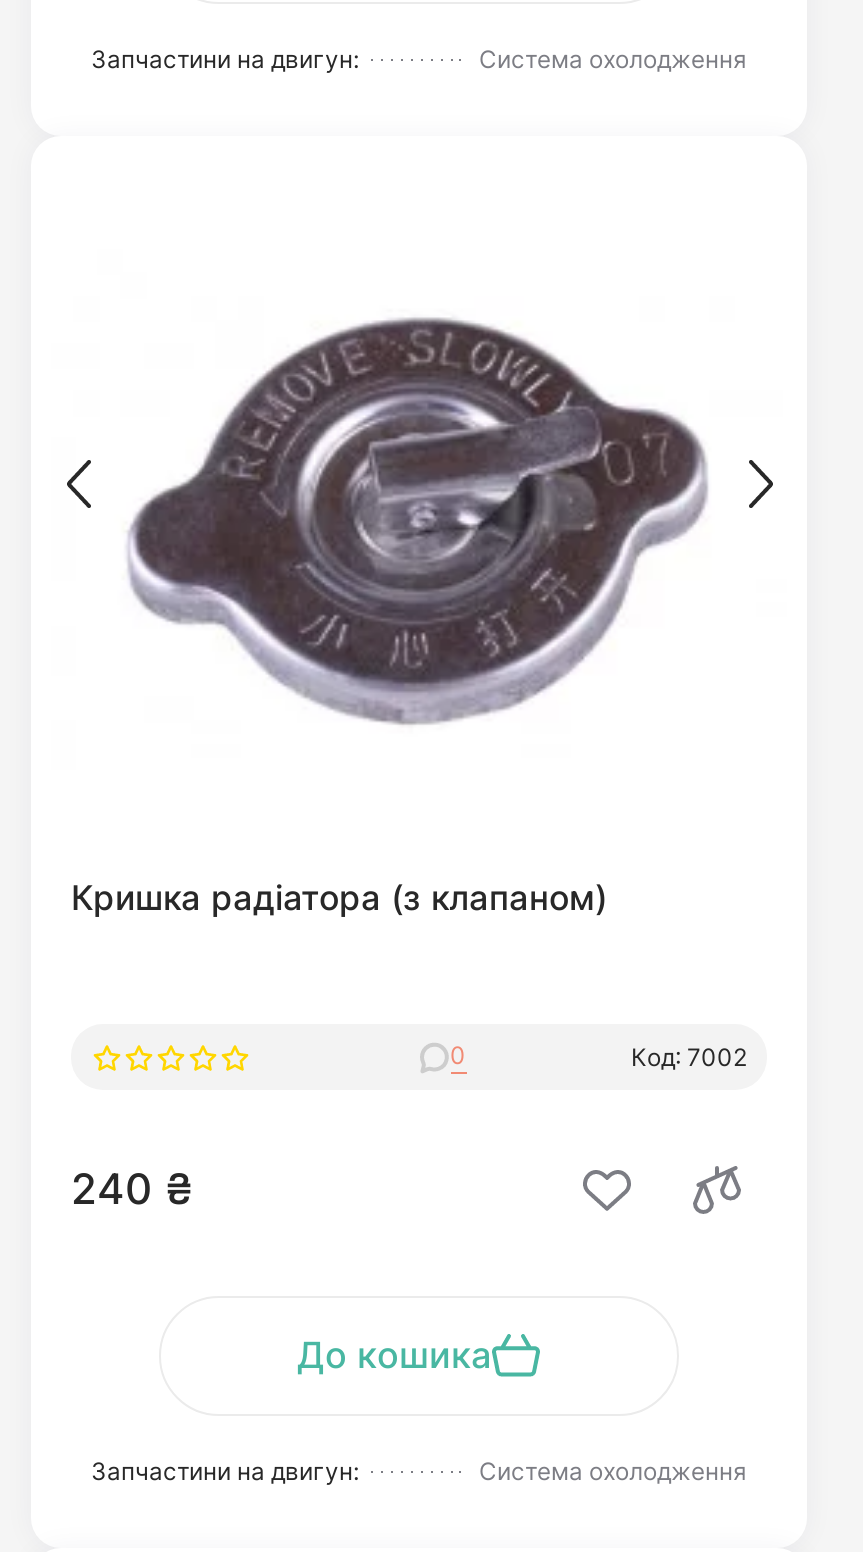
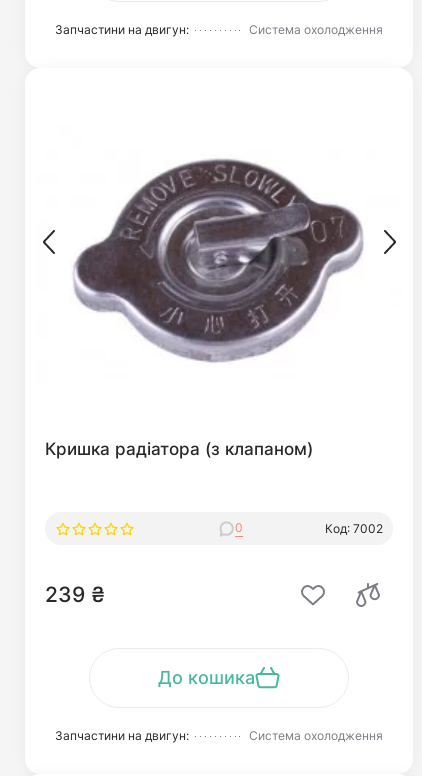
[71,1164,193,1214] 240 ₴ -> [45,582,105,607] 239 ₴

